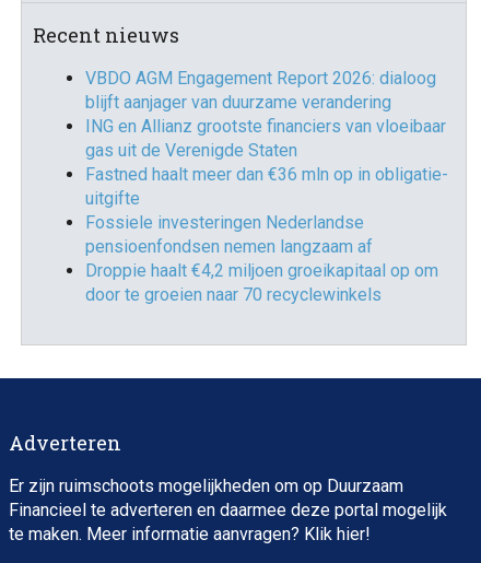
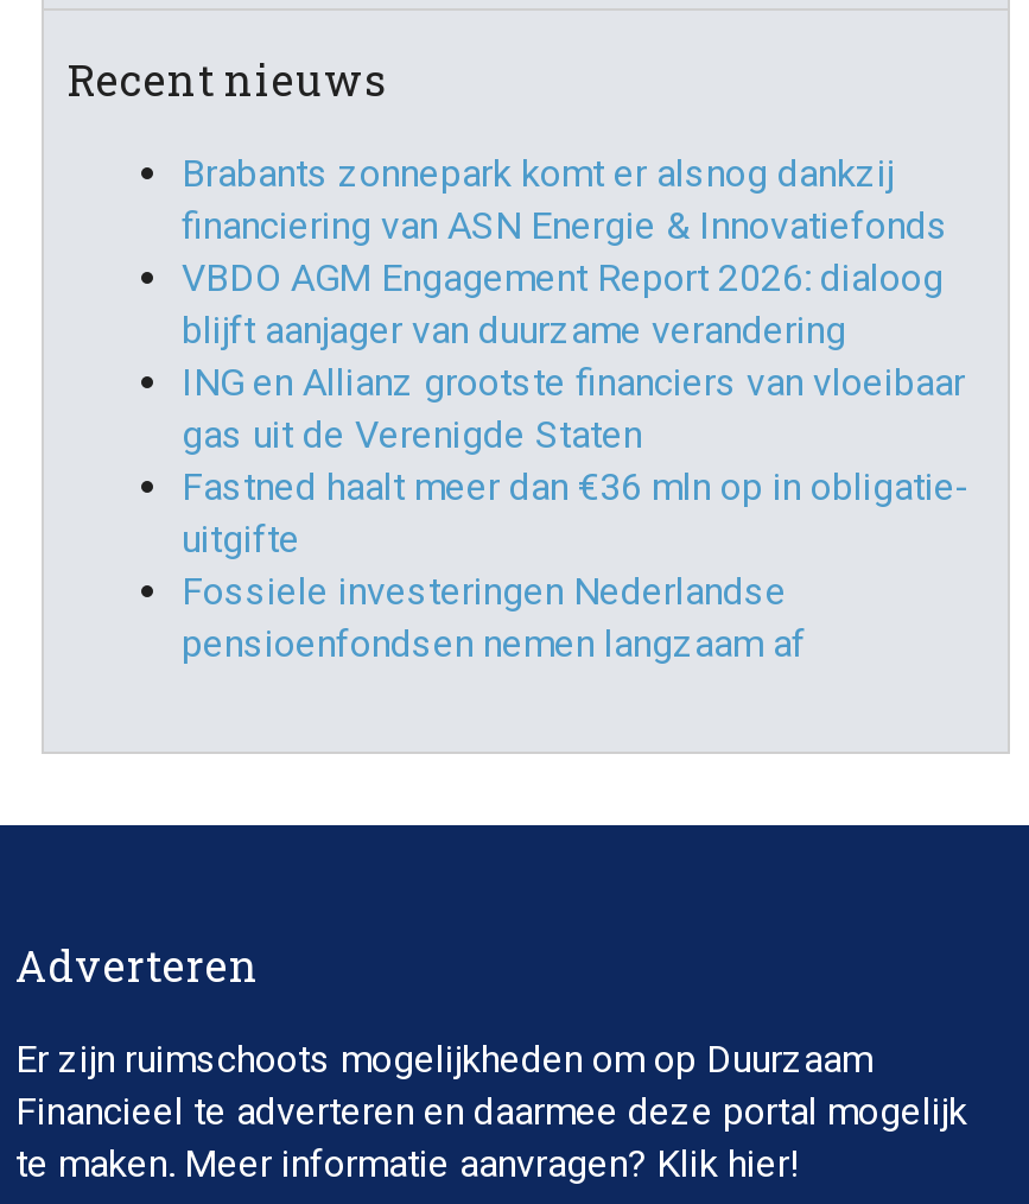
none -> [182,150,948,247] Brabants zonnepark komt er alsnog dankzij | financiering van ASN Energie & Innovatiefonds
moved [85,68,448,257] -> [182,254,970,665]: VBDO AGM Engagement Report 2026: dialoog | blijft aanjager van duurzame verandering | ING en Allianz grootste financiers van vloeibaar | gas uit de Verenigde Staten | Fastned haalt meer dan €36 mln op in obligatie- | uitgifte | Fossiele investeringen Nederlandse | pensioenfondsen nemen langzaam af
[85,261,438,306] Droppie haalt €4,2 miljoen groeikapitaal op om | door te groeien naar 70 recyclewinkels -> none

